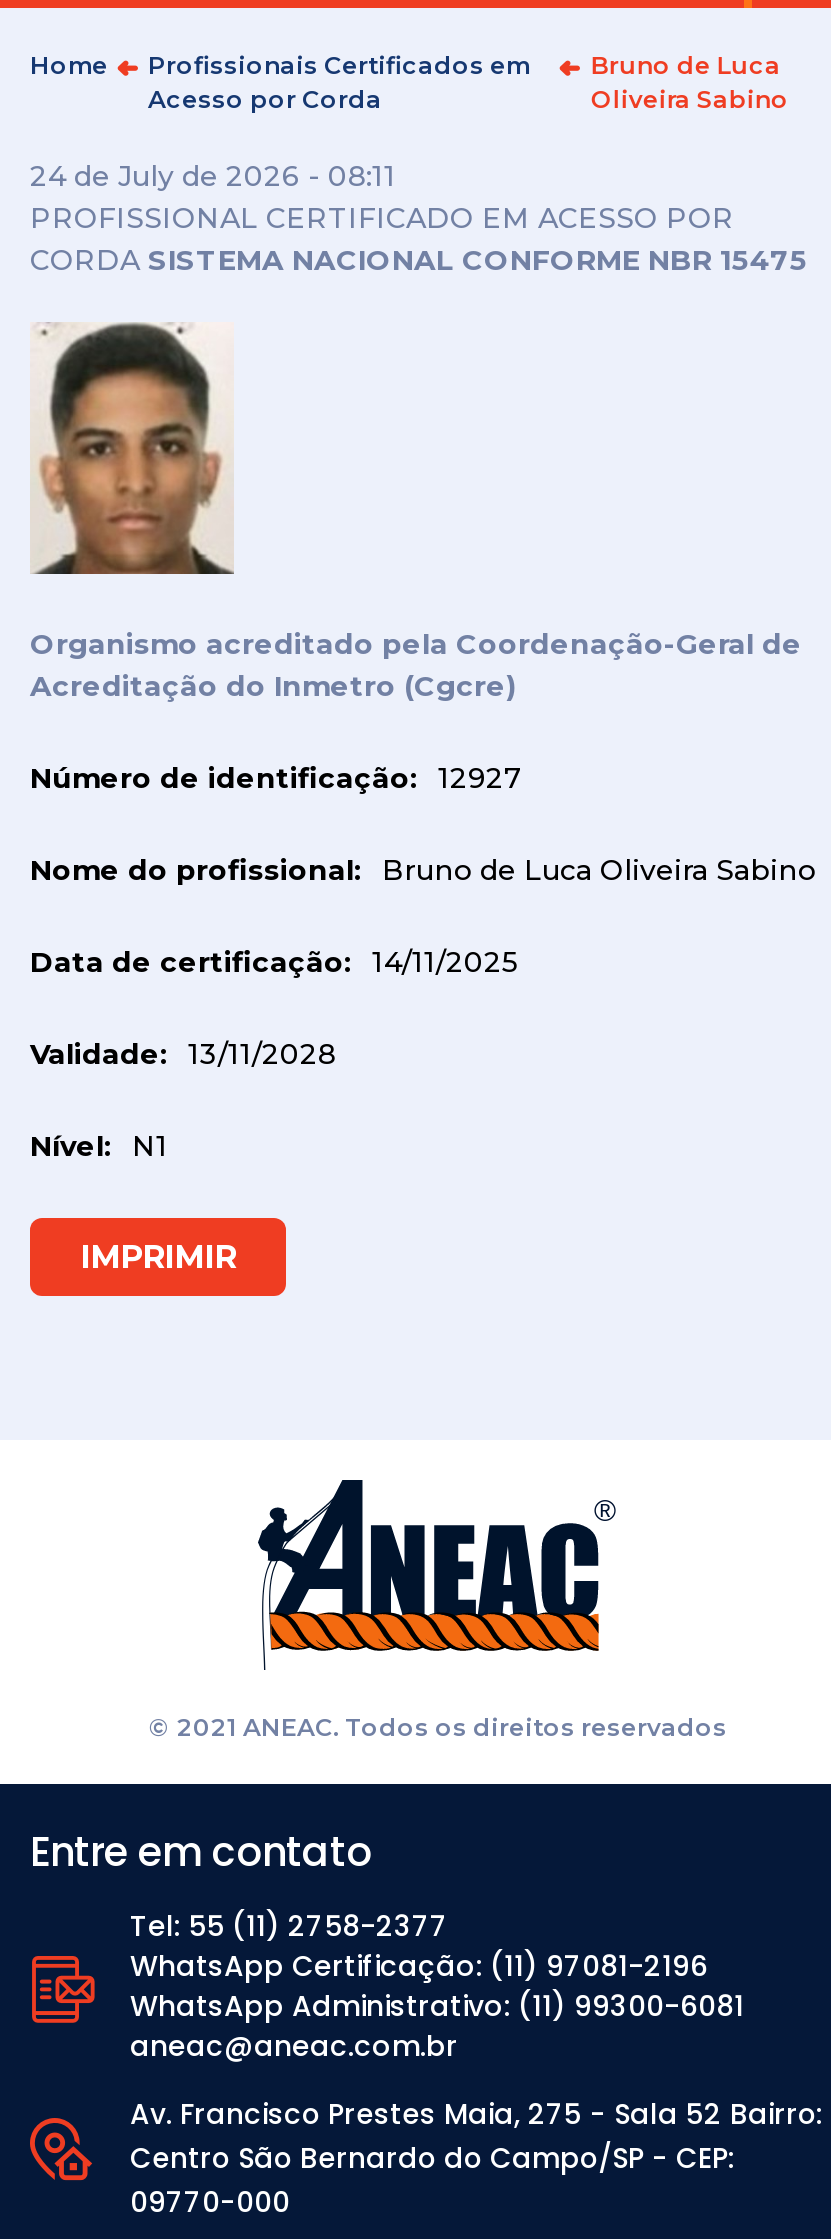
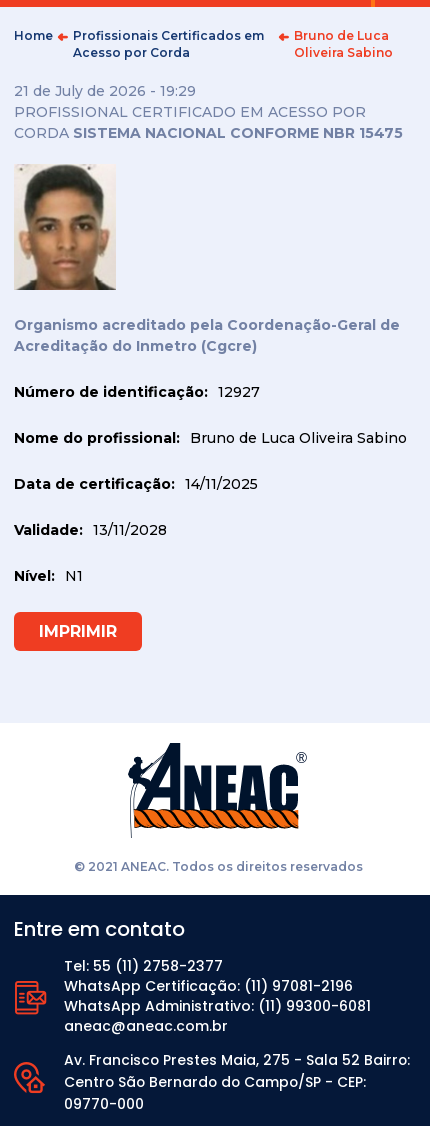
[30,158,396,194] 24 de July de 2026 - 08:11 -> [14,82,196,100] 21 de July de 2026 - 19:29

